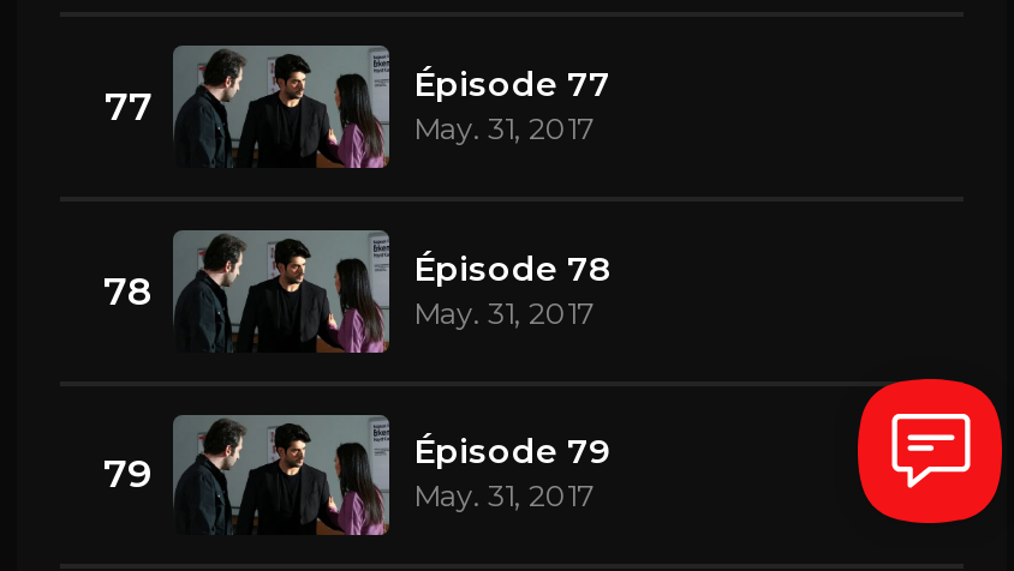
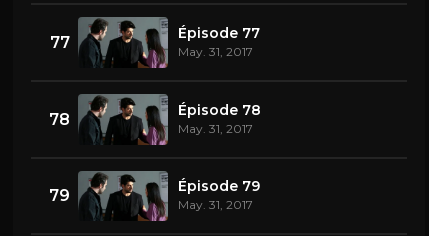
[855,377,1004,525] [image] -> none

